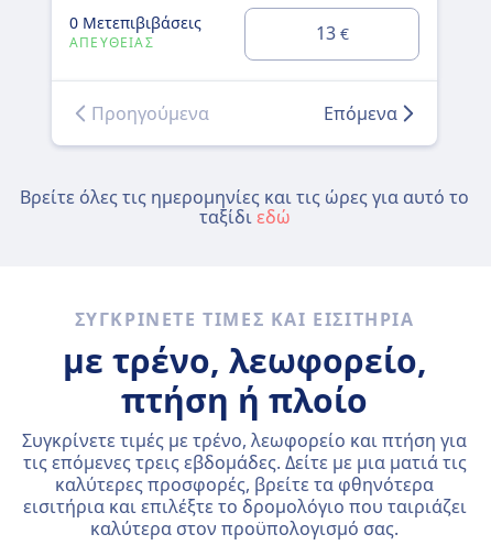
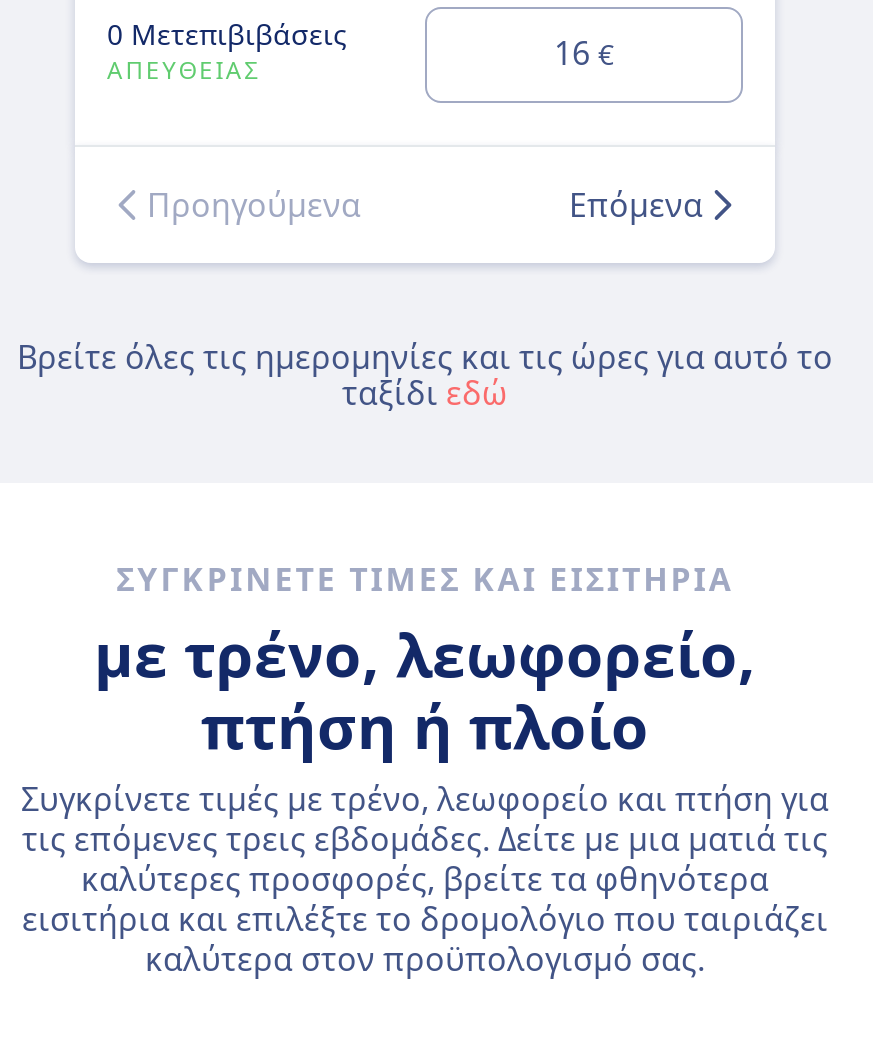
[315,21,348,45] 13 € -> [554,31,614,75] 16 €

